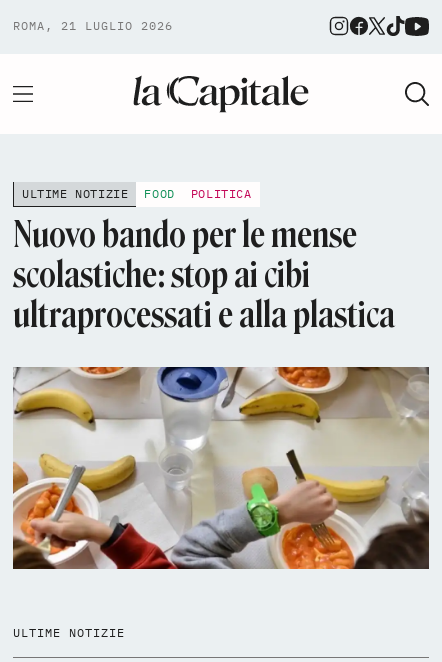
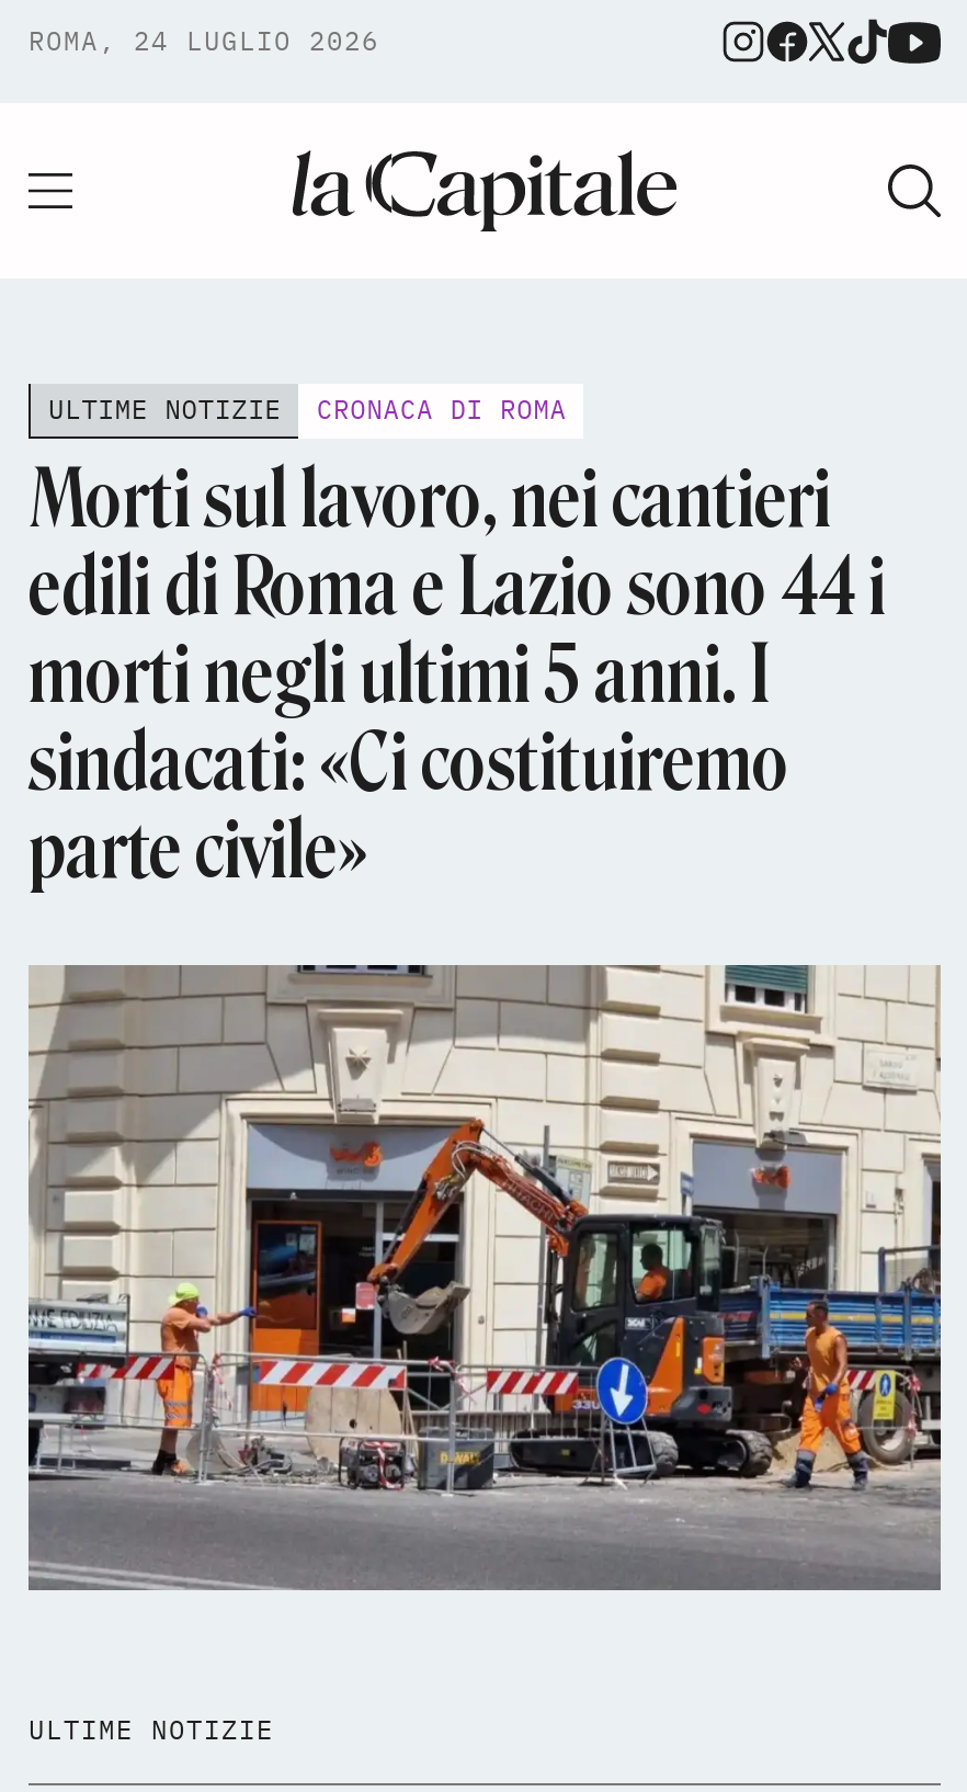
[13,18,173,33] ROMA, 21 LUGLIO 2026 -> [29,24,379,57] ROMA, 24 LUGLIO 2026
[13,186,395,336] FOOD | POLITICA | Nuovo bando per le mense | scolastiche: stop ai cibi | ultraprocessati e alla plastica -> [29,393,886,897] CRONACA DI ROMA | Morti sul lavoro, nei cantieri | edili di Roma e Lazio sono 44 i | morti negli ultimi 5 anni. I | sindacati: «Ci costituiremo | parte civile»
[13,367,430,570] [image] -> [26,963,943,1590] [image]

